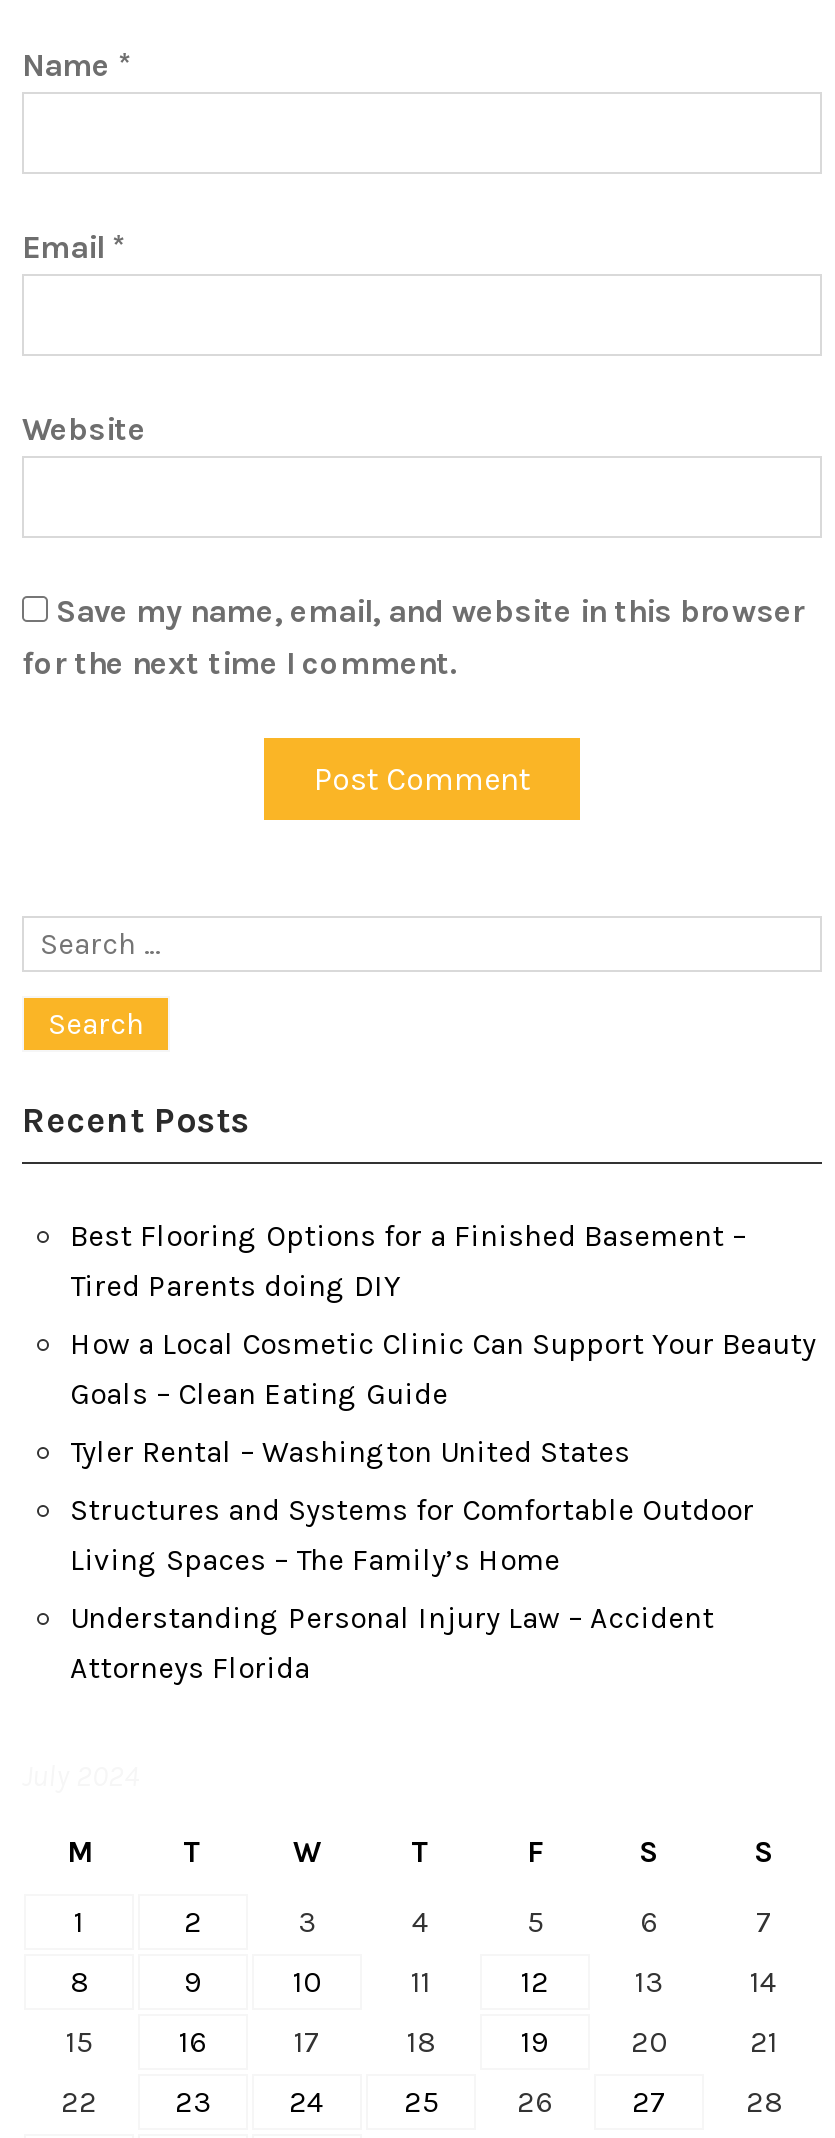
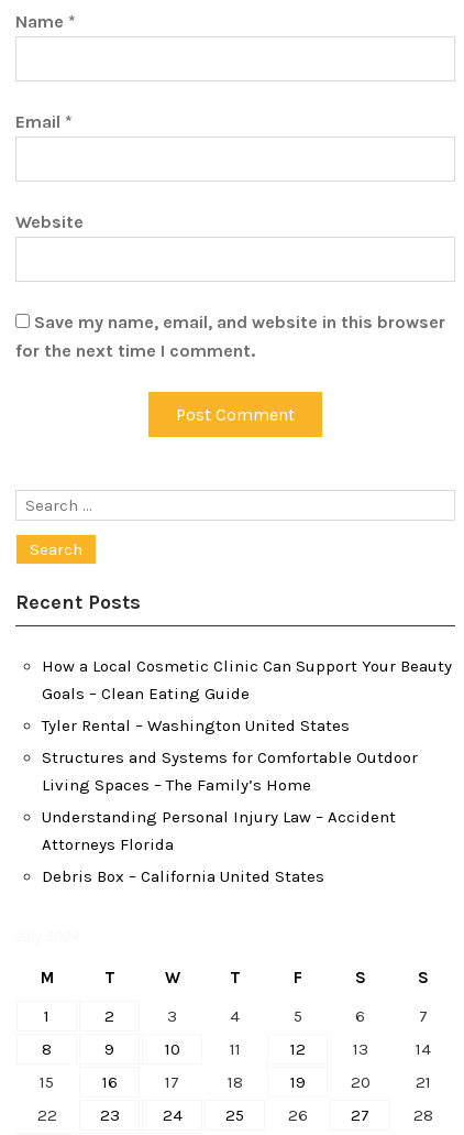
[70,1218,746,1304] Best Flooring Options for a Finished Basement – | Tired Parents doing DIY -> none
moved [70,1326,816,1686] -> [42,656,452,854]: How a Local Cosmetic Clinic Can Support Your Beauty | Goals – Clean Eating Guide | Tyler Rental – Washington United States | Structures and Systems for Comfortable Outdoor | Living Spaces – The Family’s Home | Understanding Personal Injury Law – Accident | Attorneys Florida
none -> [42,866,324,886] Debris Box – California United States

